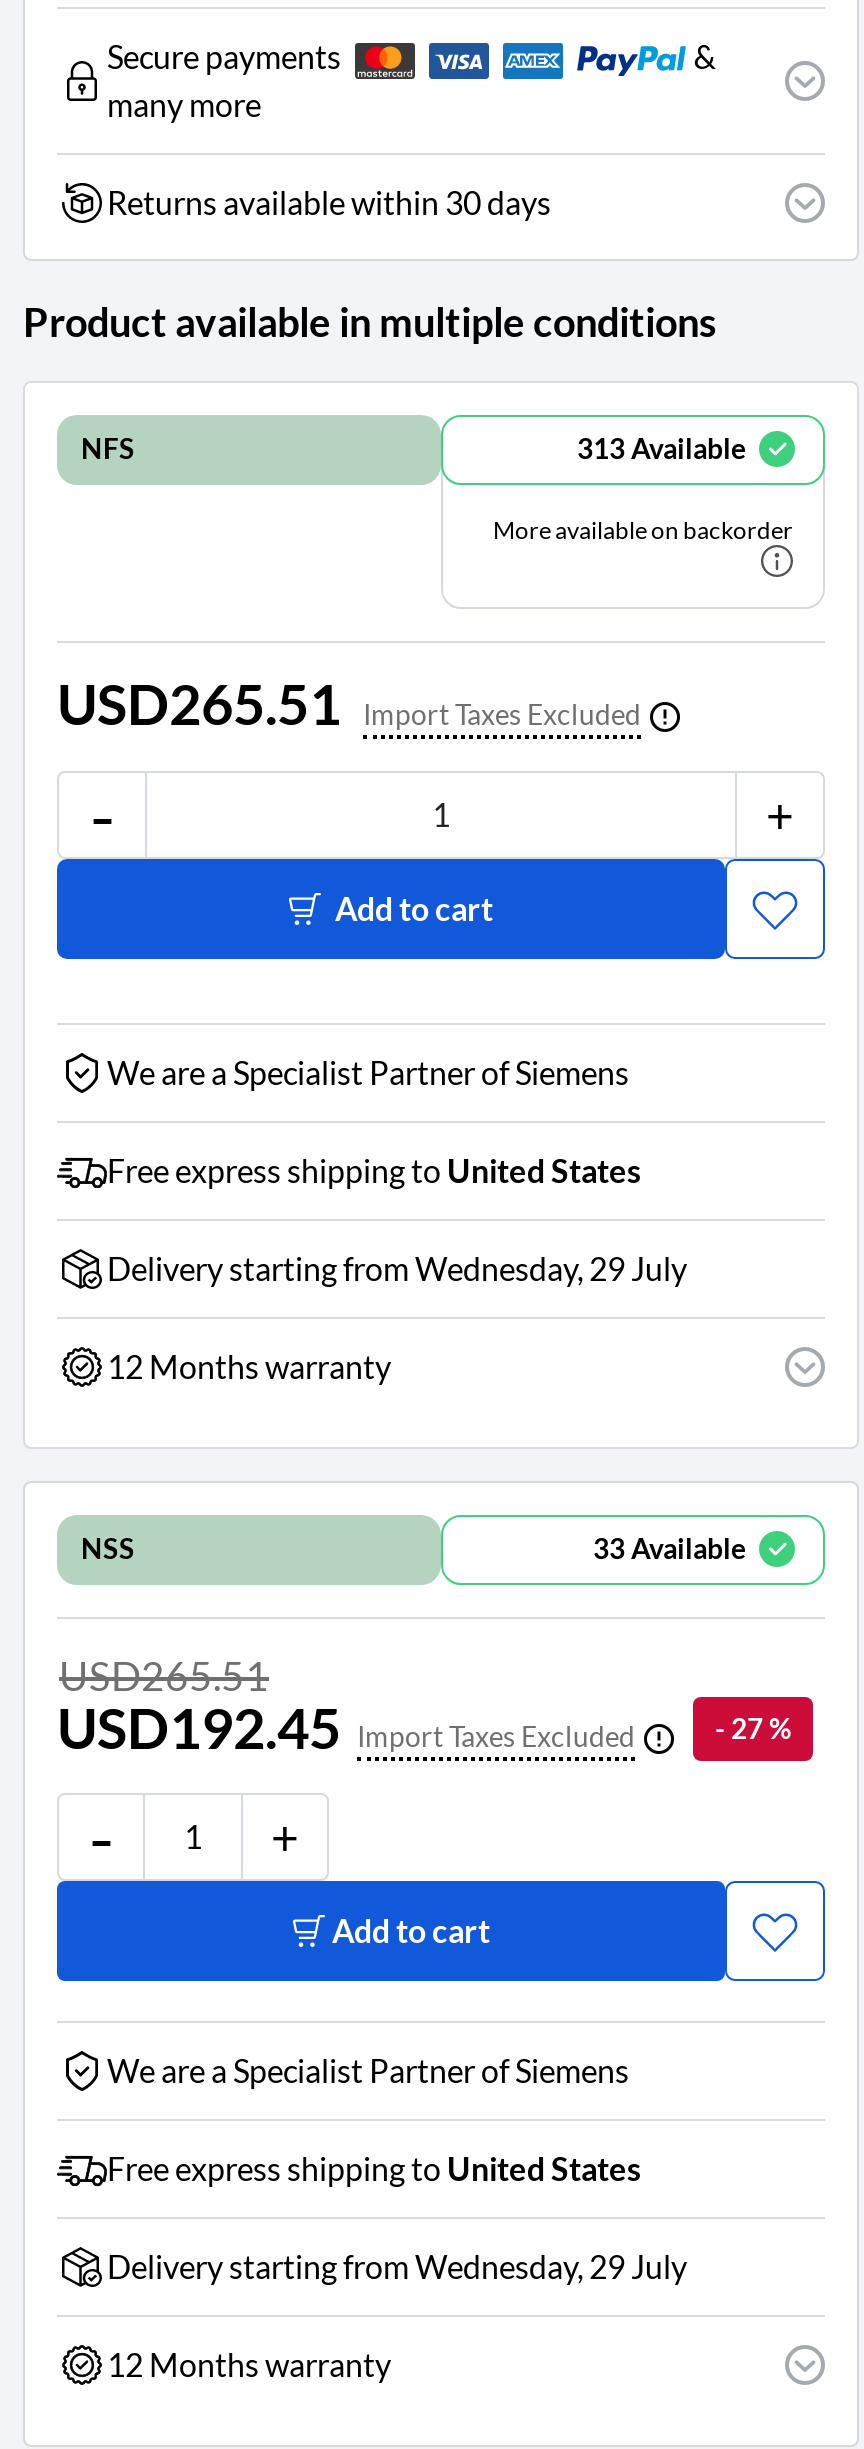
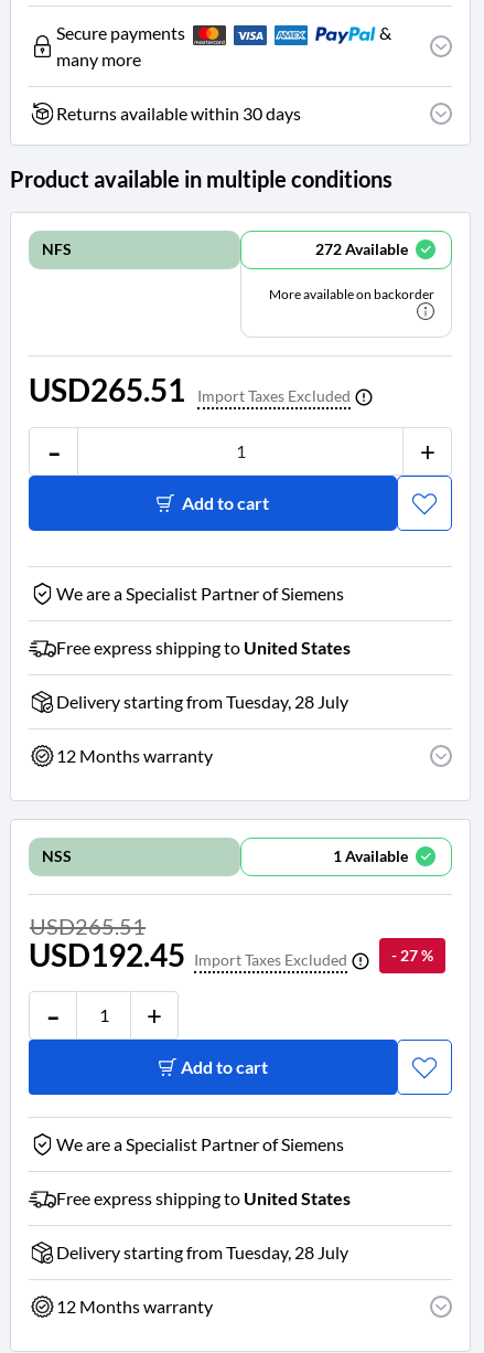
[577,431,745,465] 313 Available -> [315,239,408,258] 272 Available
[107,1249,687,1287] Delivery starting from Wednesday, 29 July -> [56,691,348,712] Delivery starting from Tuesday, 28 July
[593,1531,745,1565] 33 Available -> [333,846,408,865] 1 Available
[107,2247,687,2285] Delivery starting from Wednesday, 29 July -> [56,1242,348,1263] Delivery starting from Tuesday, 28 July

